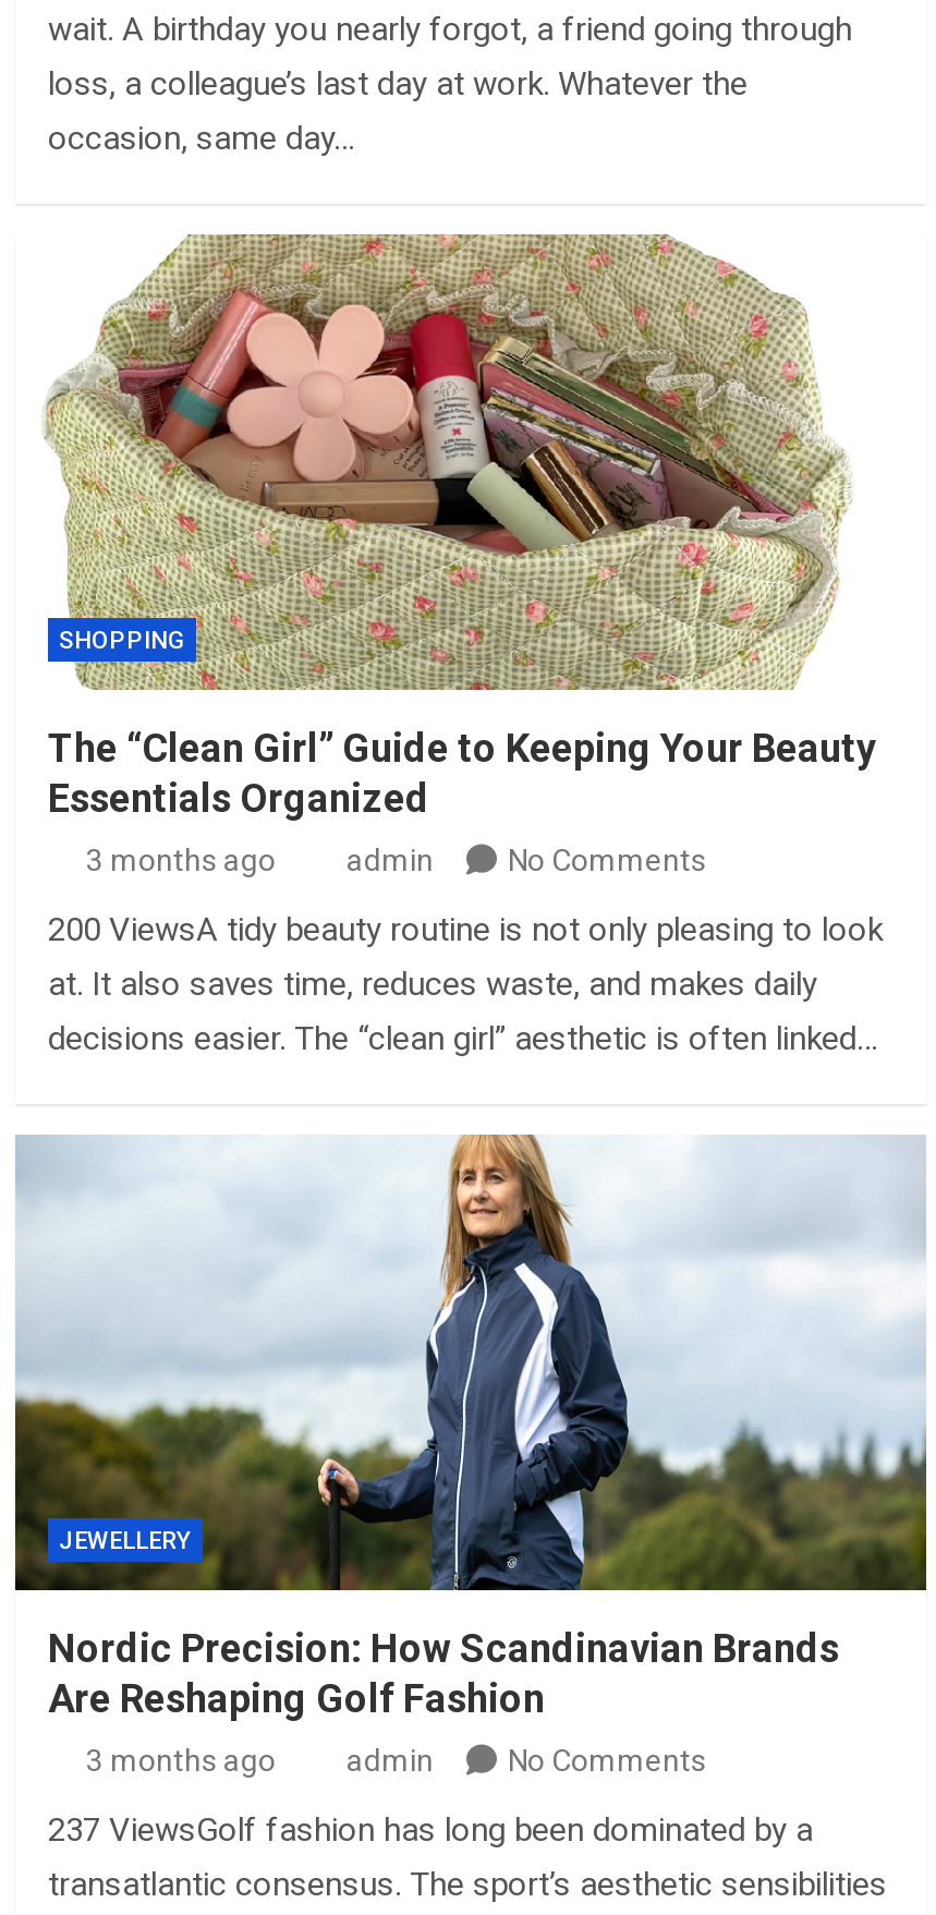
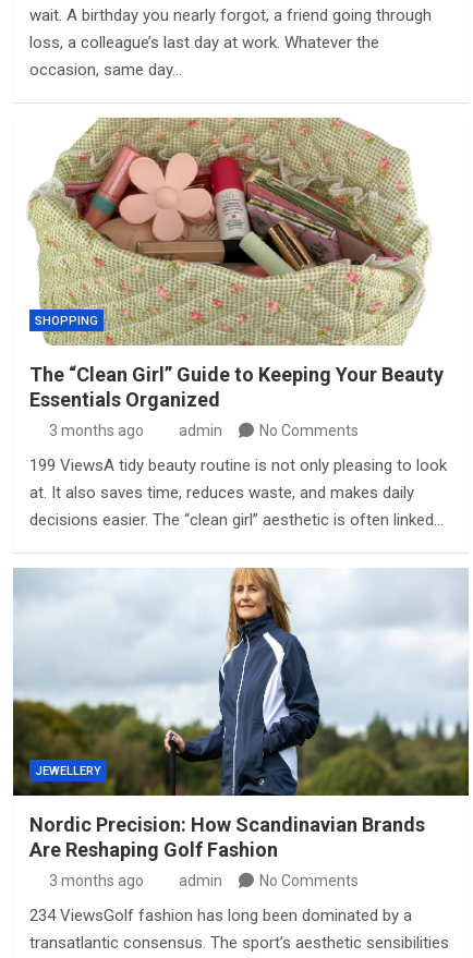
[48,910,883,949] 200 ViewsA tidy beauty routine is not only pleasing to look -> [29,456,447,475] 199 ViewsA tidy beauty routine is not only pleasing to look
[48,1810,813,1850] 237 ViewsGolf fashion has long been dominated by a -> [29,906,412,925] 234 ViewsGolf fashion has long been dominated by a

